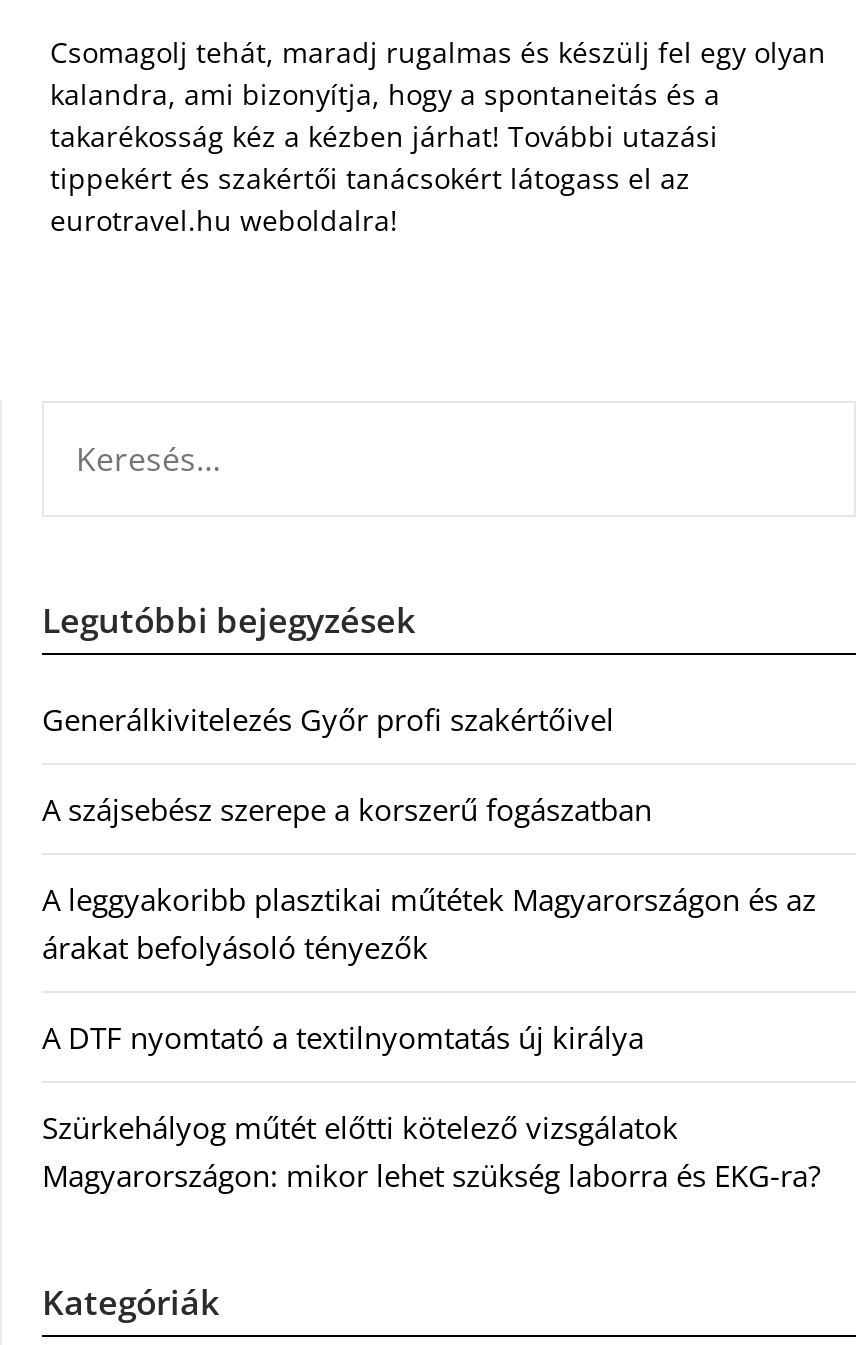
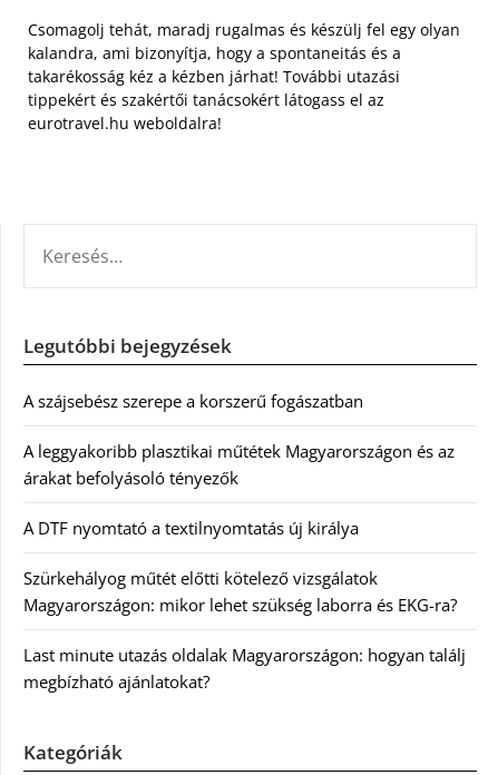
[42,698,614,738] Generálkivitelezés Győr profi szakértőivel -> none
moved [42,788,820,1194] -> [23,389,457,615]: A szájsebész szerepe a korszerű fogászatban | A leggyakoribb plasztikai műtétek Magyarországon és az | árakat befolyásoló tényezők | A DTF nyomtató a textilnyomtatás új királya | Szürkehályog műtét előtti kötelező vizsgálatok | Magyarországon: mikor lehet szükség laborra és EKG-ra?
none -> [23,643,466,692] Last minute utazás oldalak Magyarországon: hogyan találj | megbízható ajánlatokat?

